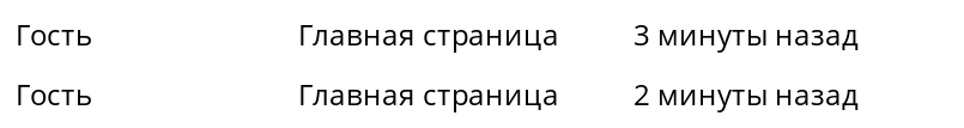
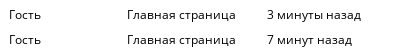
[298,74,859,114] Главная страница 2 минуты назад -> [127,31,352,48] Главная страница 7 минут назад

